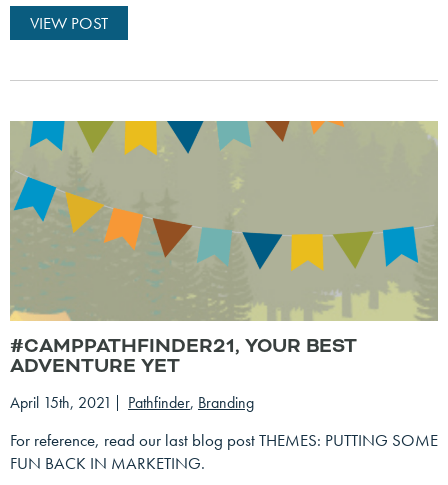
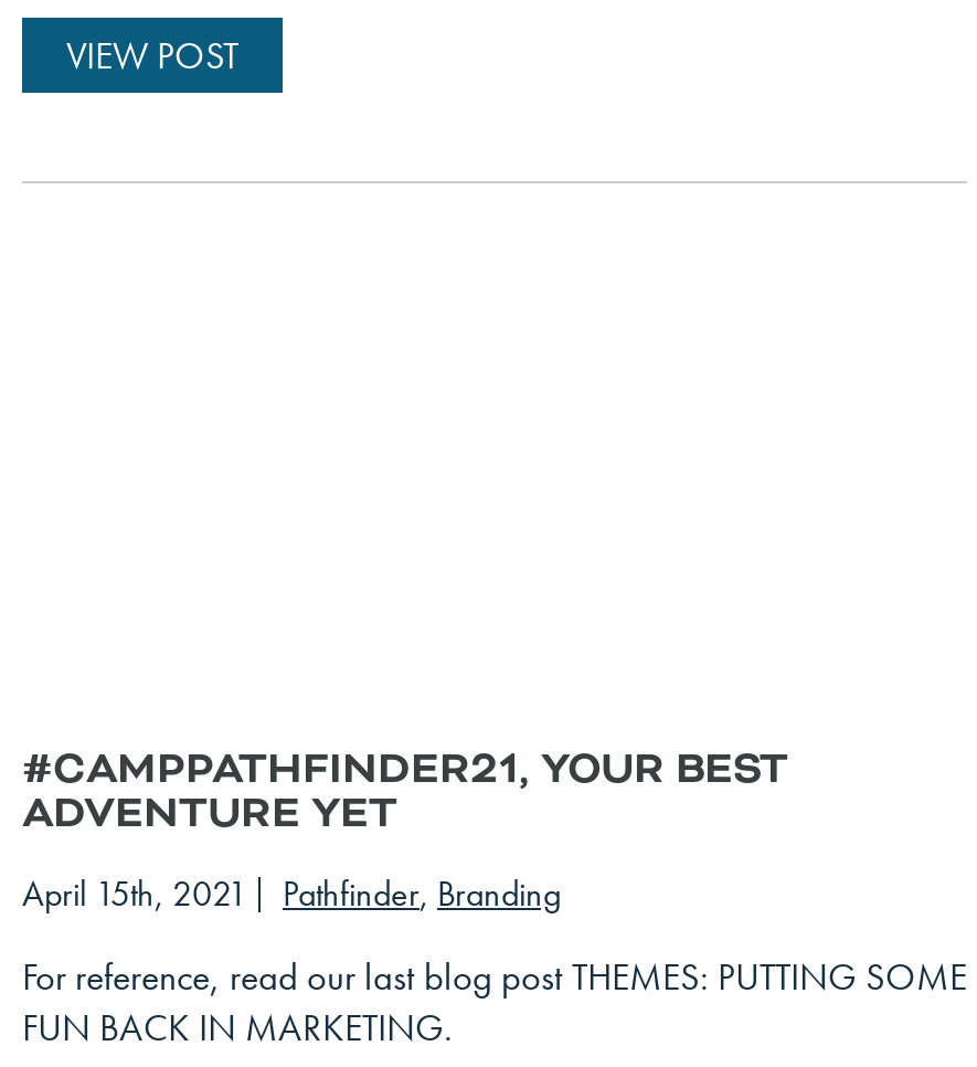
[9,120,439,322] [image] -> none

